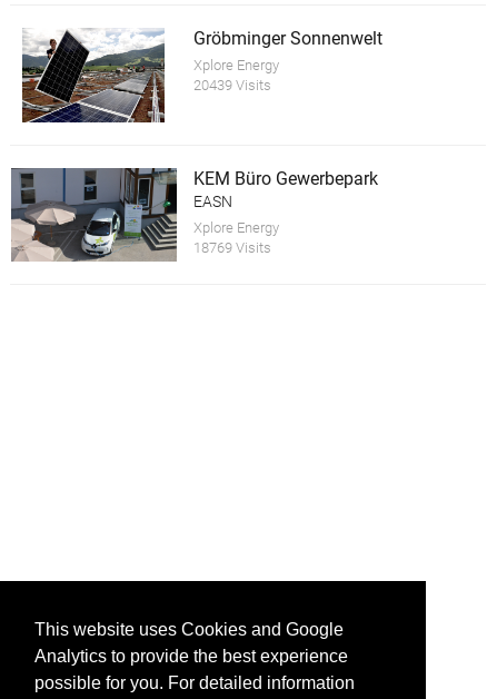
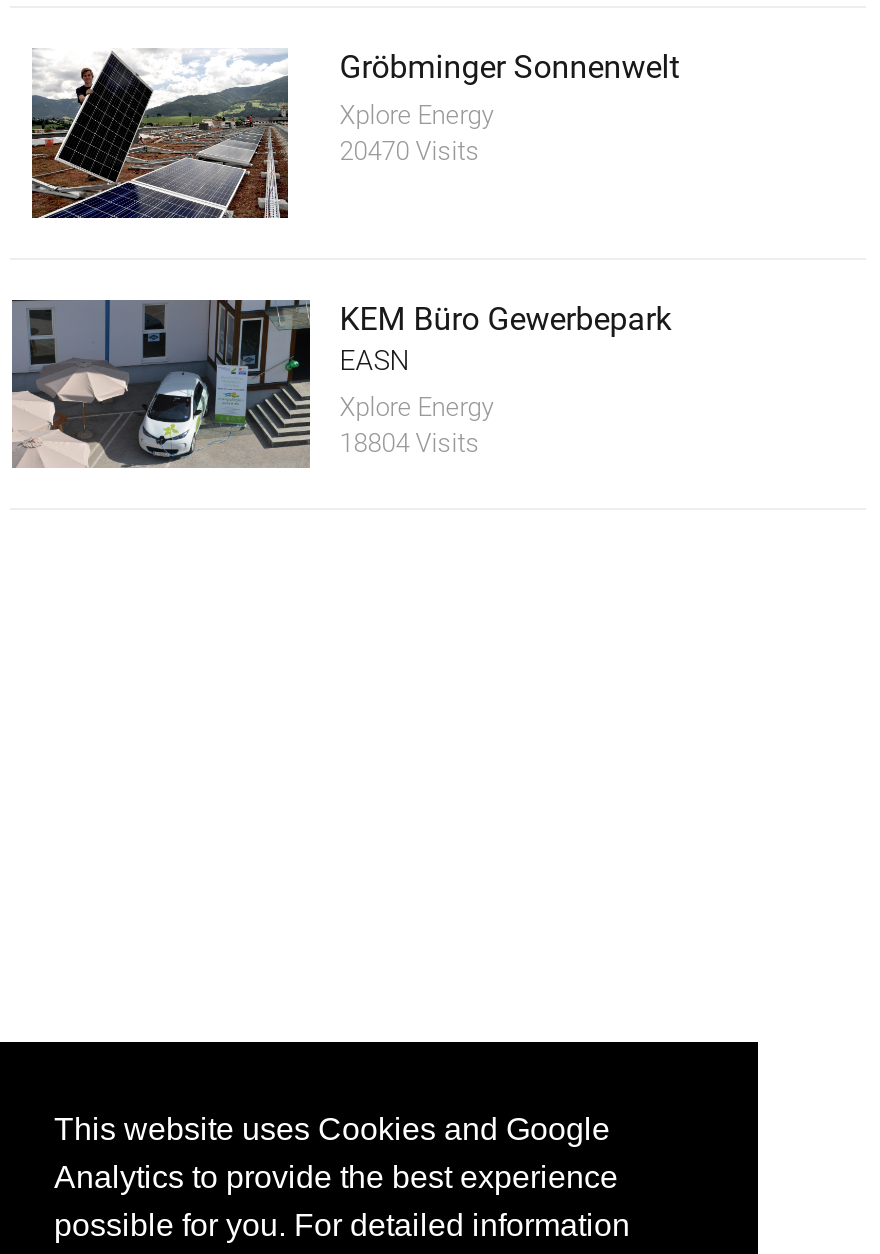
[193,77,271,94] 20439 Visits -> [340,137,480,167] 20470 Visits
[193,239,271,256] 18769 Visits -> [340,427,480,457] 18804 Visits

